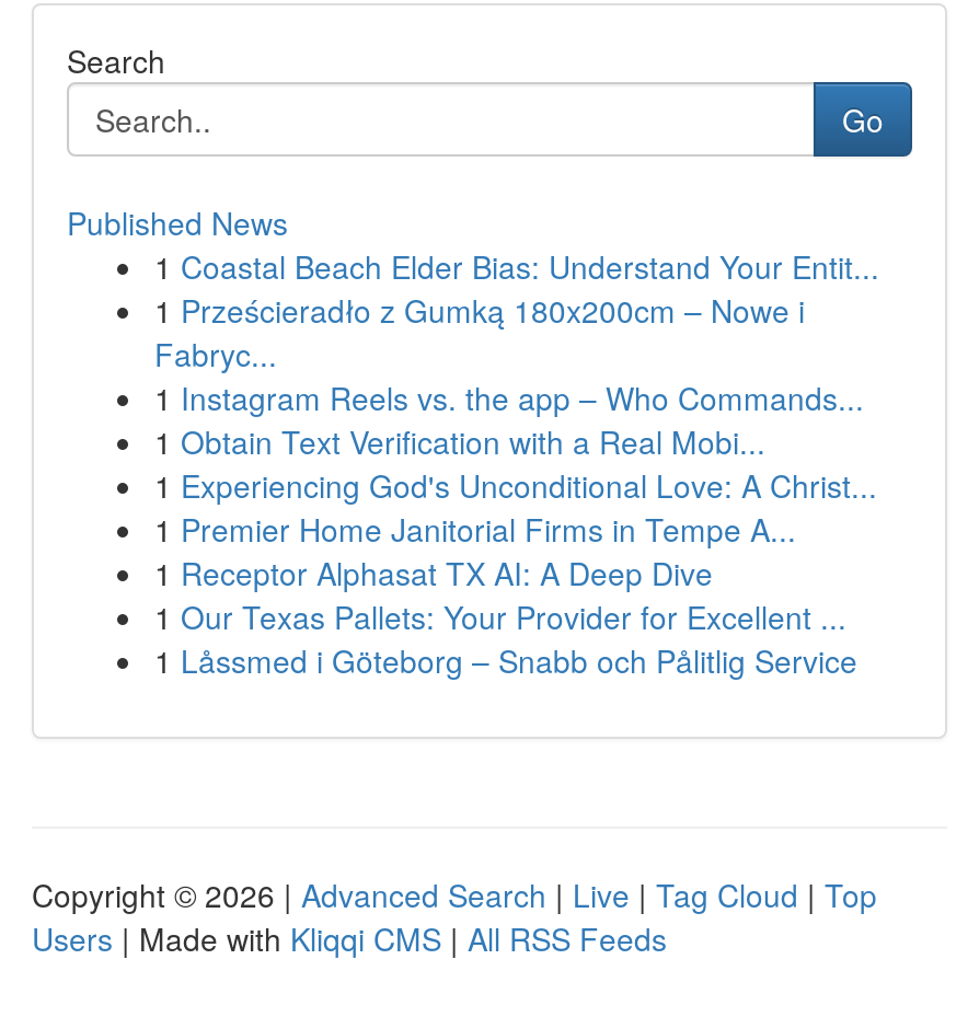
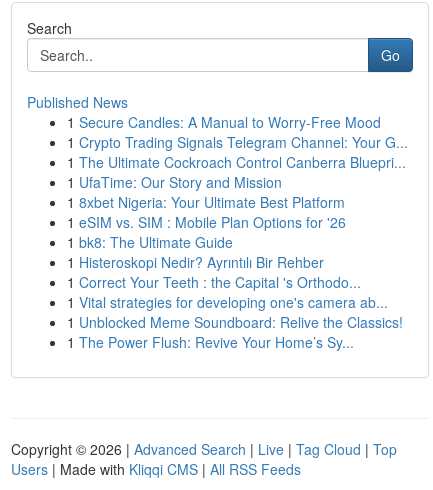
[154,244,879,682] 1 Coastal Beach Elder Bias: Understand Your Entit... | 1 Prześcieradło z Gumką 180x200cm – Nowe i | Fabryc... | 1 Instagram Reels vs. the app – Who Commands... | 1 Obtain Text Verification with a Real Mobi... | 1 Experiencing God's Unconditional Love: A Christ... | 1 Premier Home Janitorial Firms in Tempe A... | 1 Receptor Alphasat TX AI: A Deep Dive | 1 Our Texas Pallets: Your Provider for Excellent ... | 1 Låssmed i Göteborg – Snabb och Pålitlig Service -> [67,112,408,352] 1 Secure Candles: A Manual to Worry-Free Mood | 1 Crypto Trading Signals Telegram Channel: Your G... | 1 The Ultimate Cockroach Control Canberra Bluepri... | 1 UfaTime: Our Story and Mission | 1 8xbet Nigeria: Your Ultimate Best Platform | 1 eSIM vs. SIM : Mobile Plan Options for '26 | 1 bk8: The Ultimate Guide | 1 Histeroskopi Nedir? Ayrıntılı Bir Rehber | 1 Correct Your Teeth : the Capital 's Orthodo... | 1 Vital strategies for developing one's camera ab... | 1 Unblocked Meme Soundboard: Relive the Classics! | 1 The Power Flush: Revive Your Home’s Sy...

